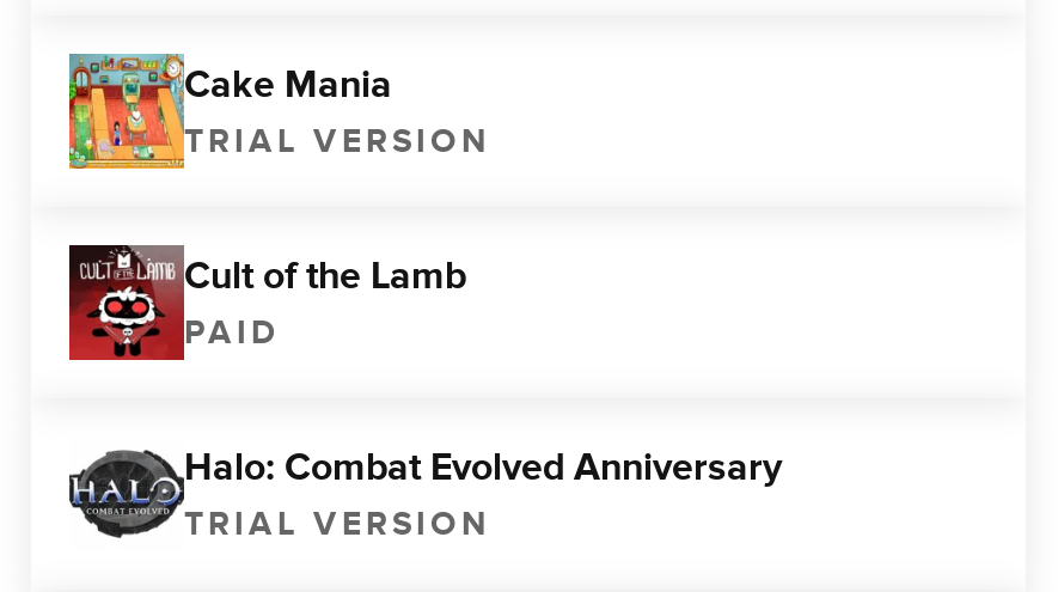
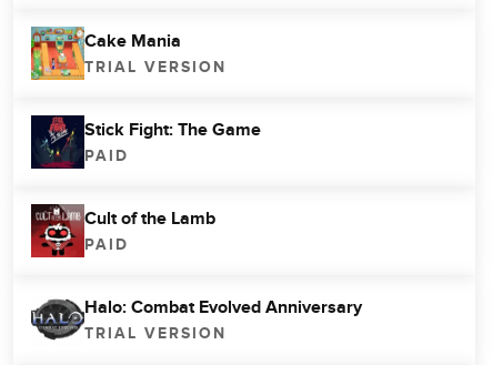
none -> [30,115,261,170] [image] | Stick Fight: The Game | PAID

